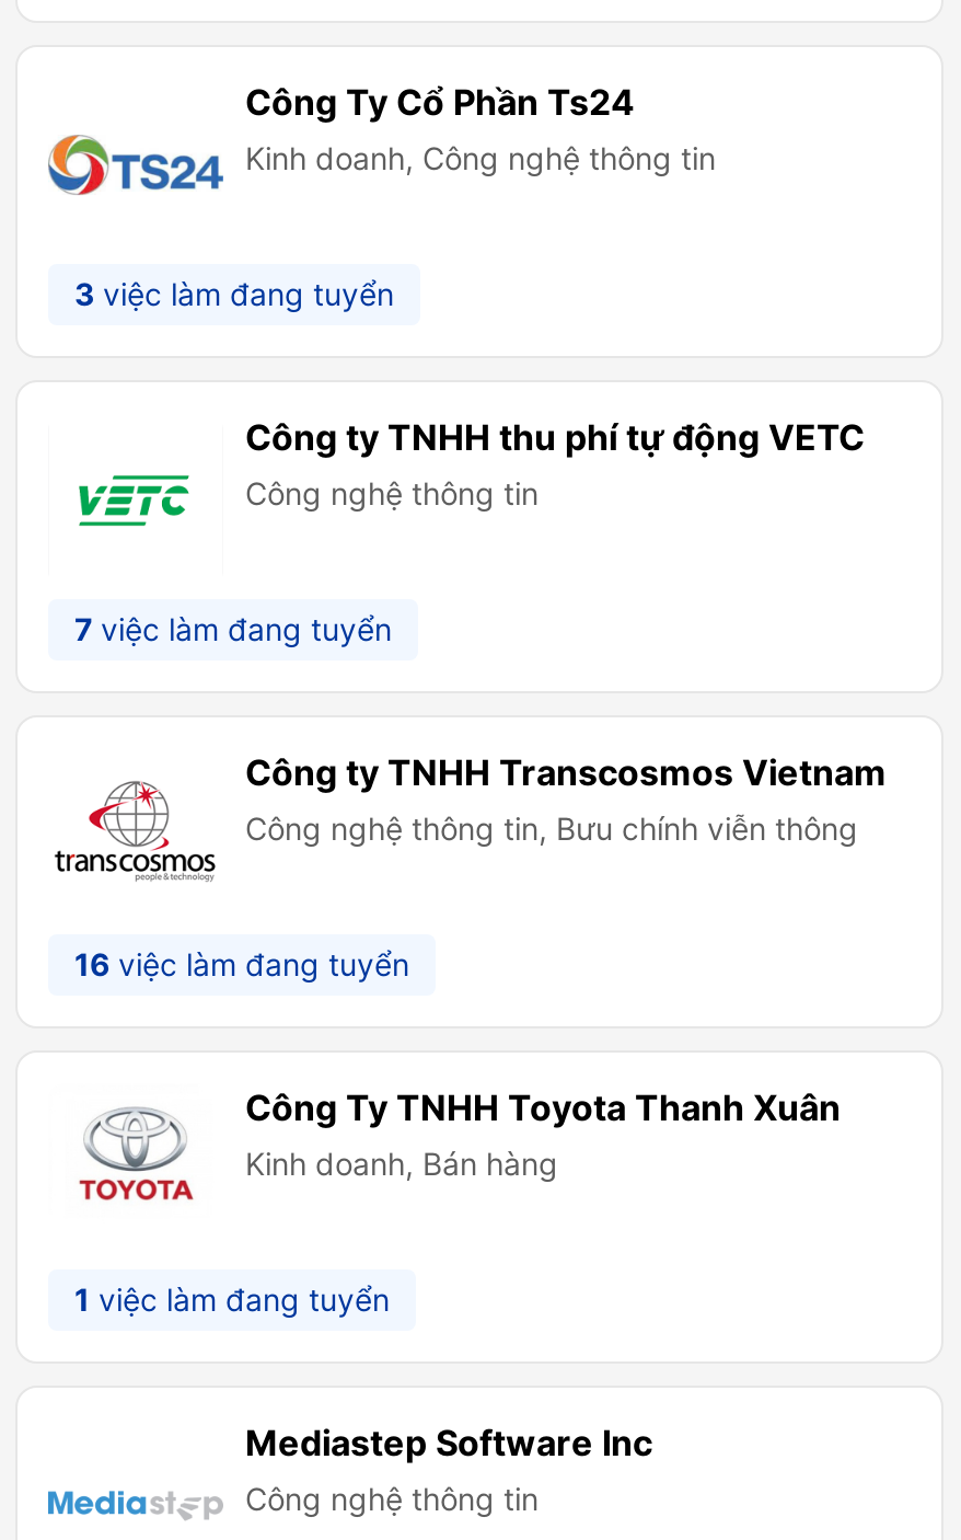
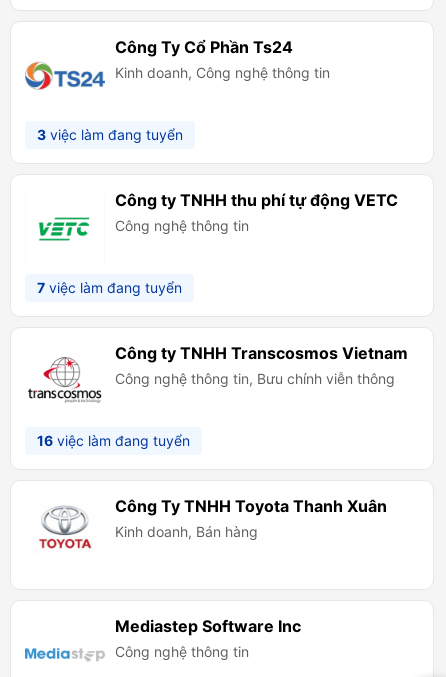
[74,1281,390,1318] 1 việc làm đang tuyển -> none

